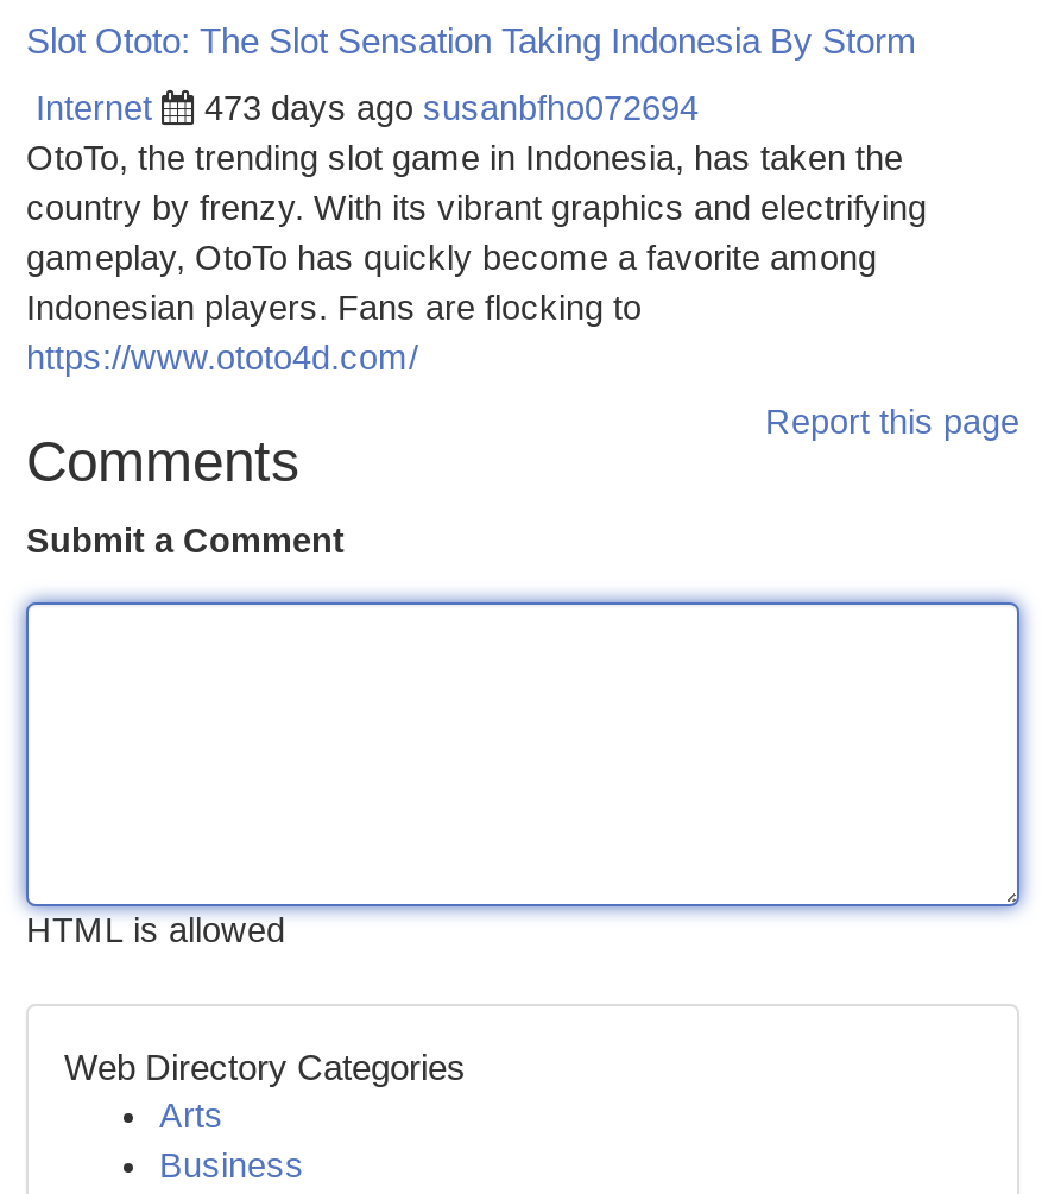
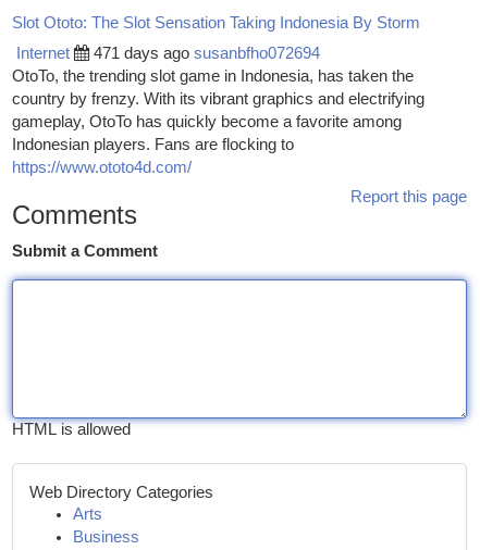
[204,89,699,127] 473 days ago susanbfho072694 -> [94,45,320,62] 471 days ago susanbfho072694

